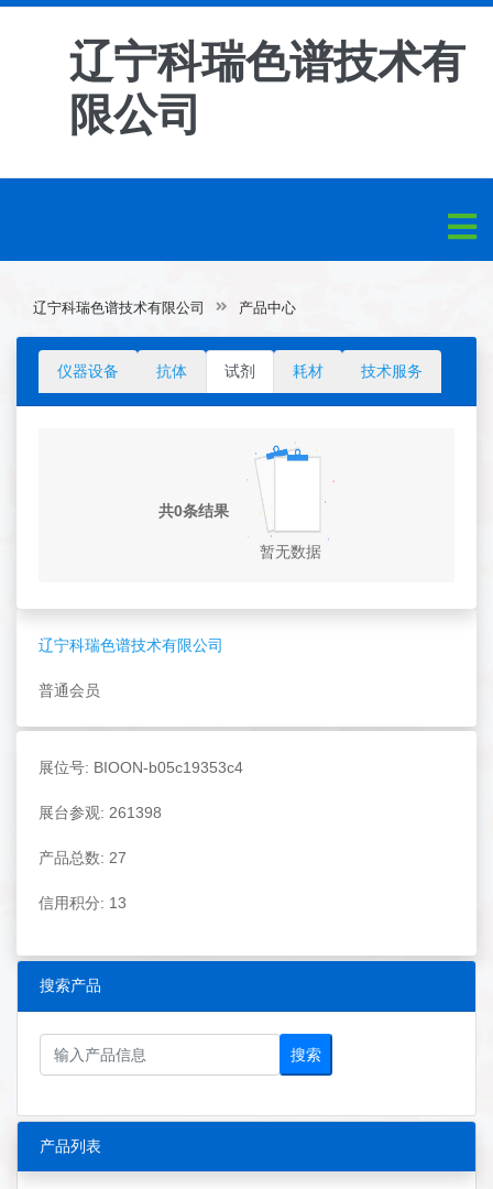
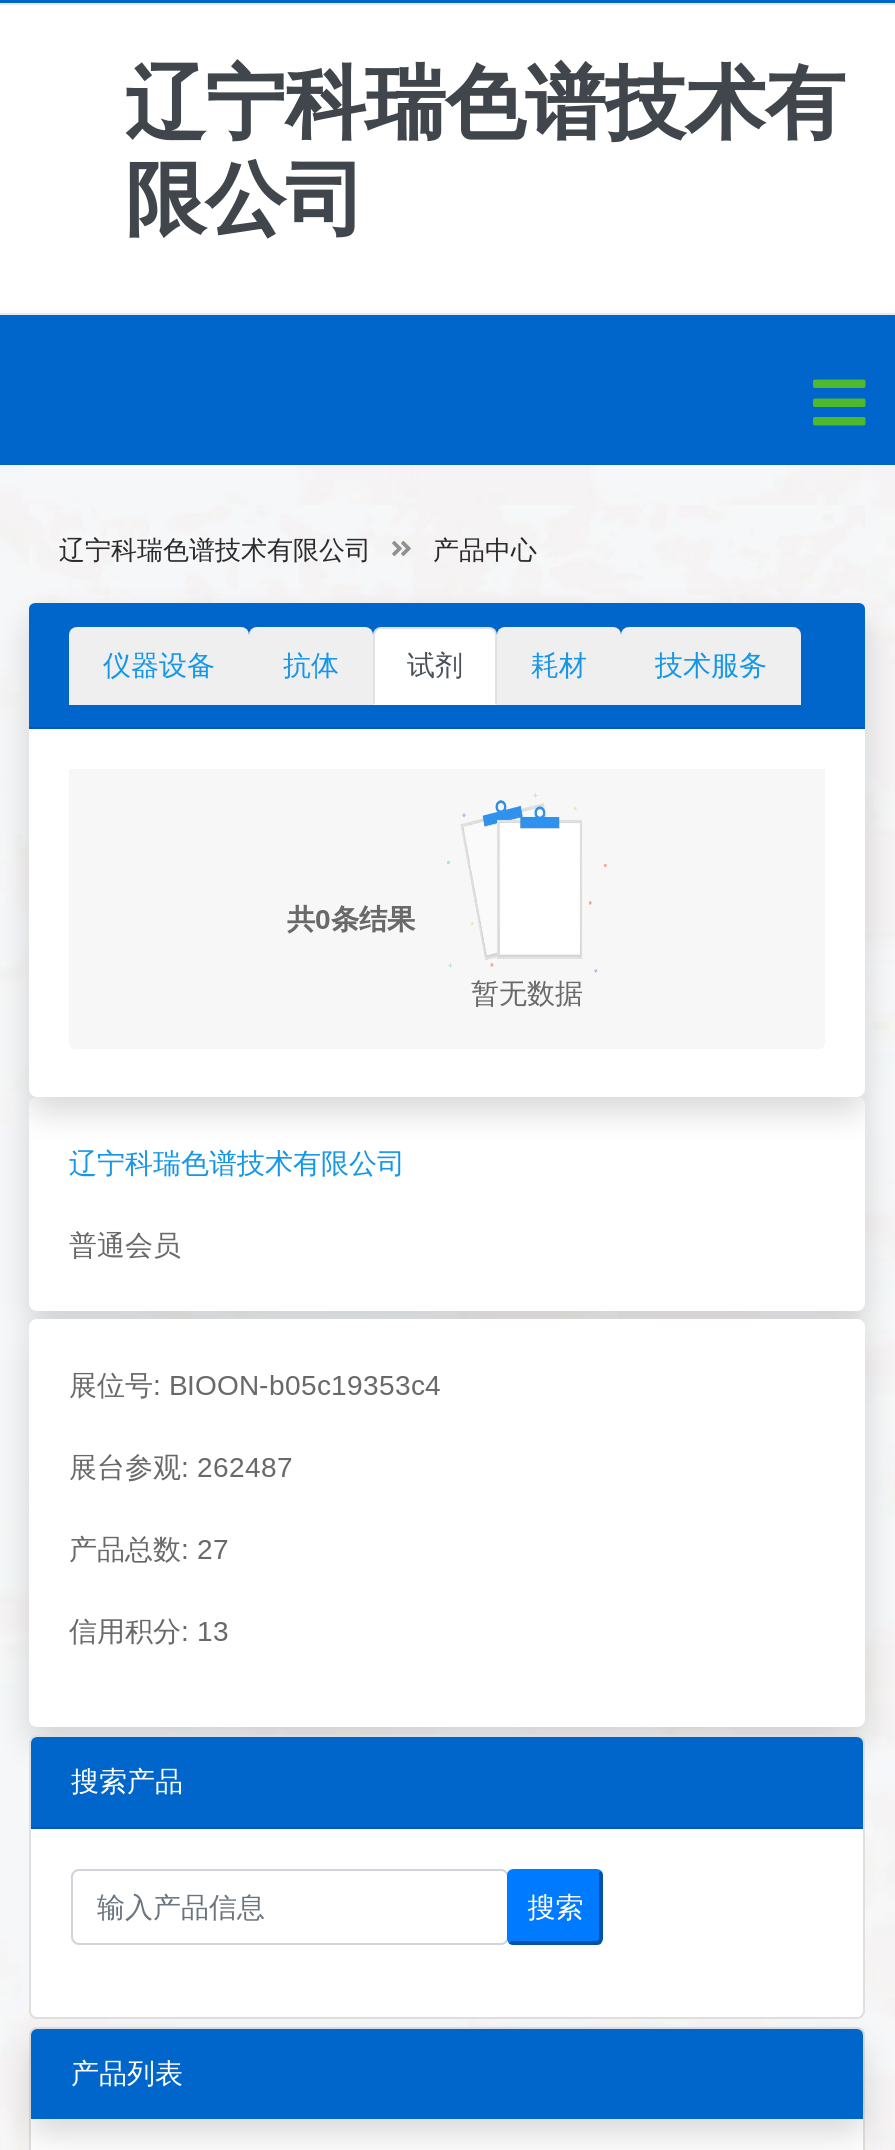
[39,804,162,821] 展台参观: 261398 -> [69,1451,293,1483] 展台参观: 262487

